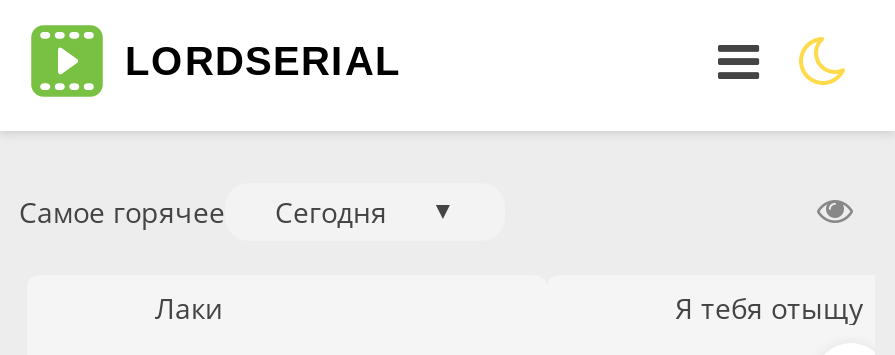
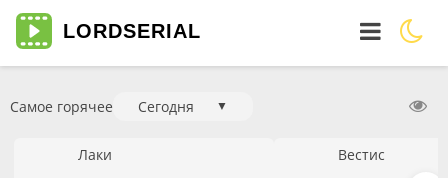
[675,289,863,327] Я тебя отыщу -> [338,145,385,164] Вестис

